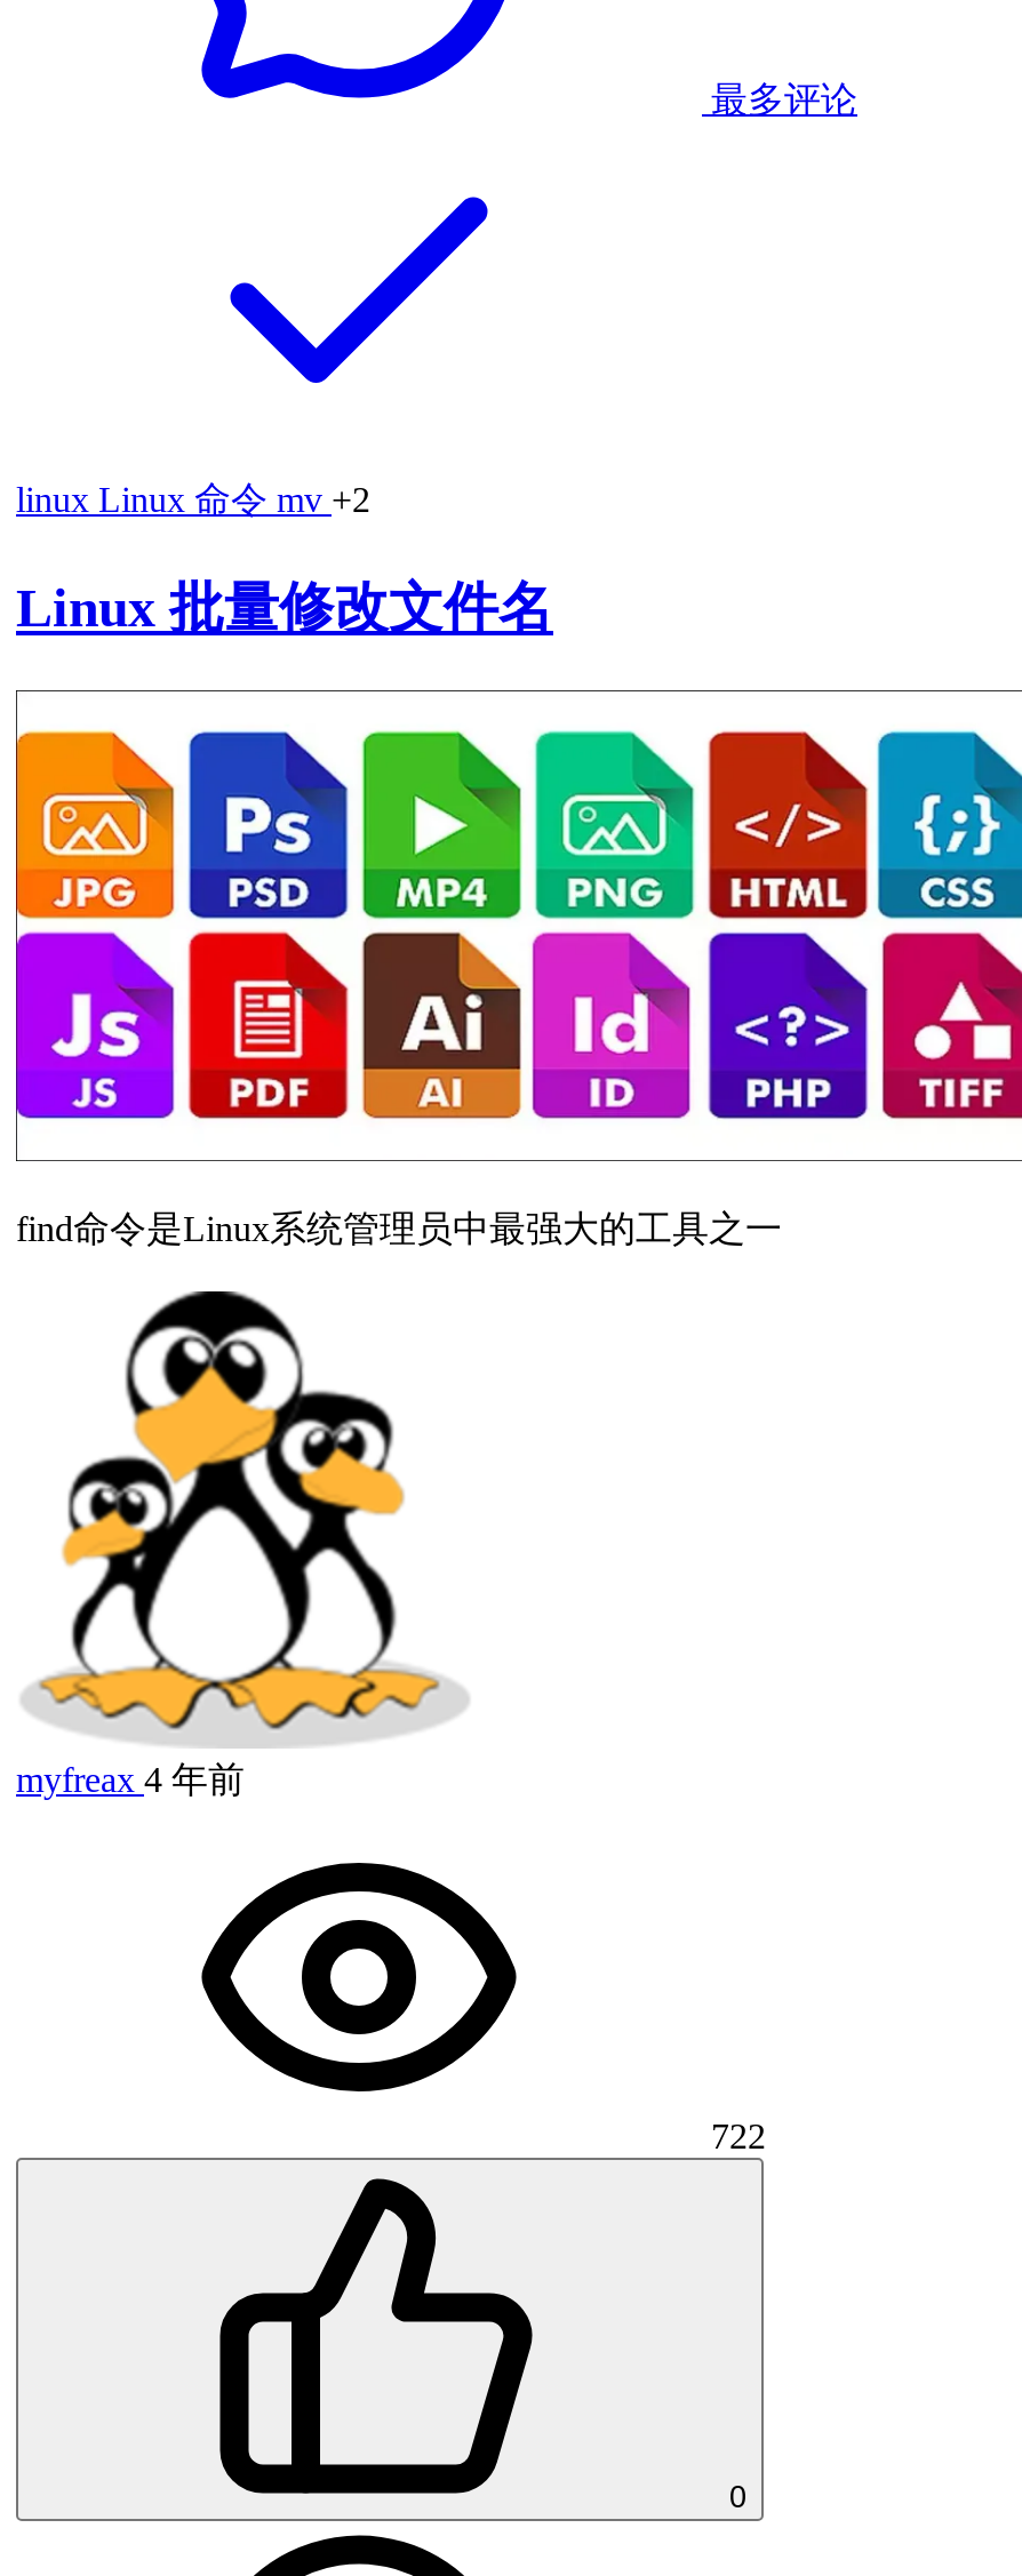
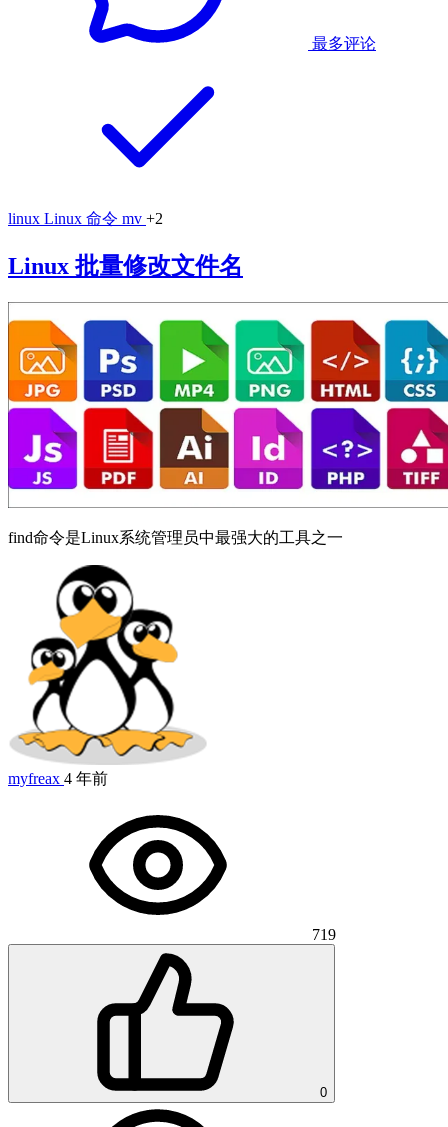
[711,2117,766,2155] 722 -> [312,926,336,943] 719

